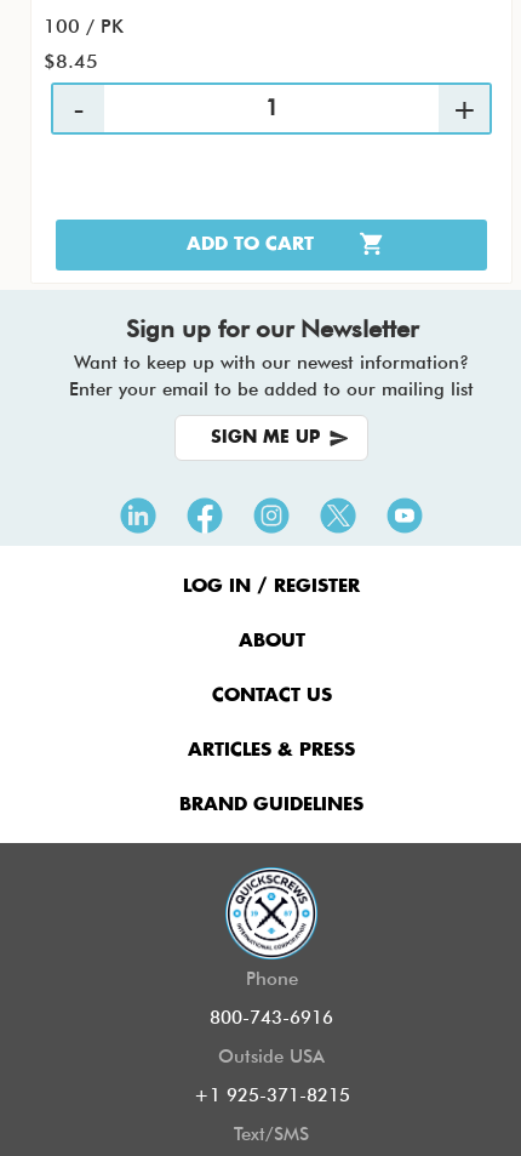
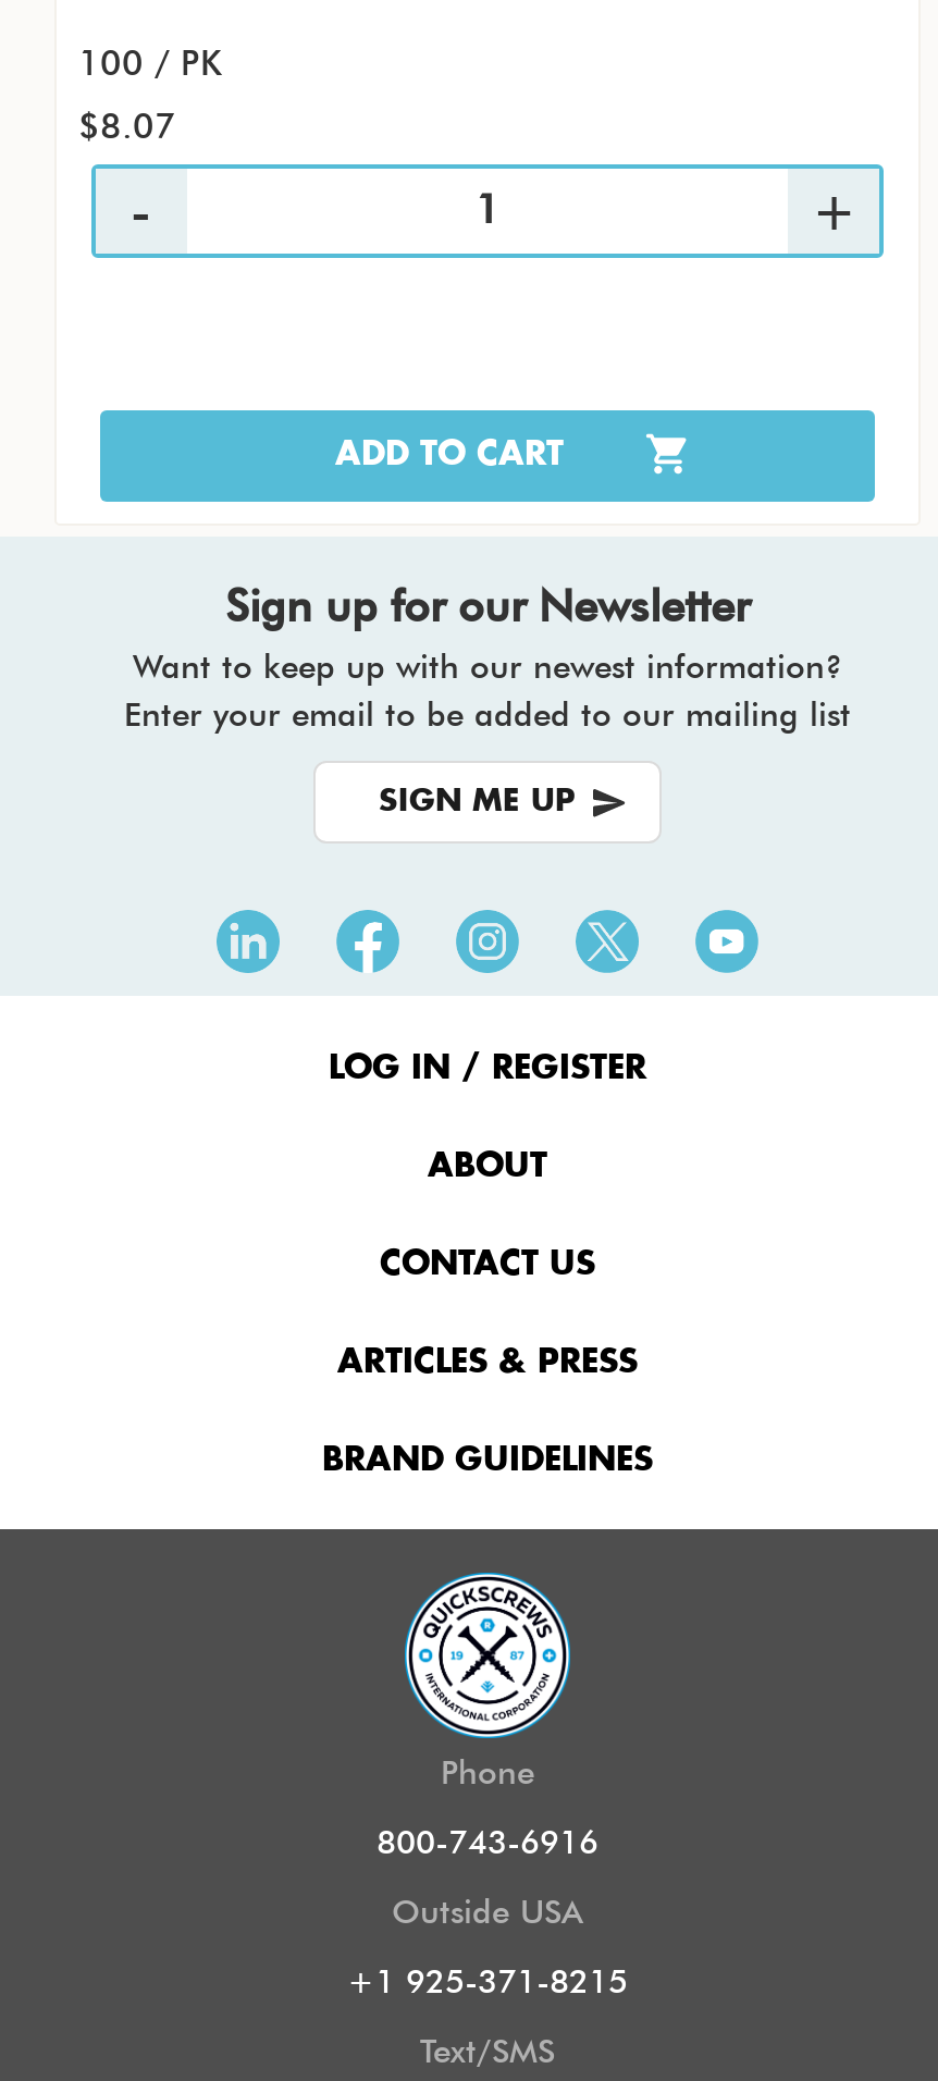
[44,50,98,73] $8.45 -> [78,105,176,147] $8.07

